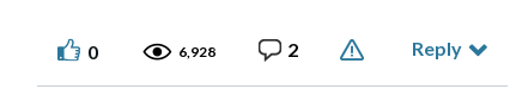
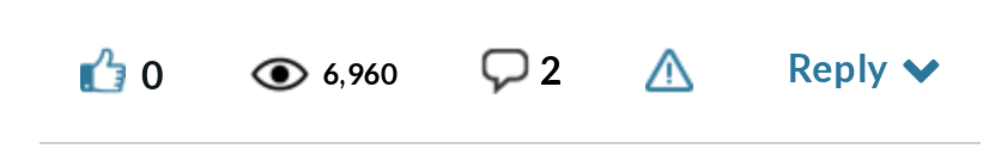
[179,42,216,60] 6,928 -> [323,55,397,91] 6,960

